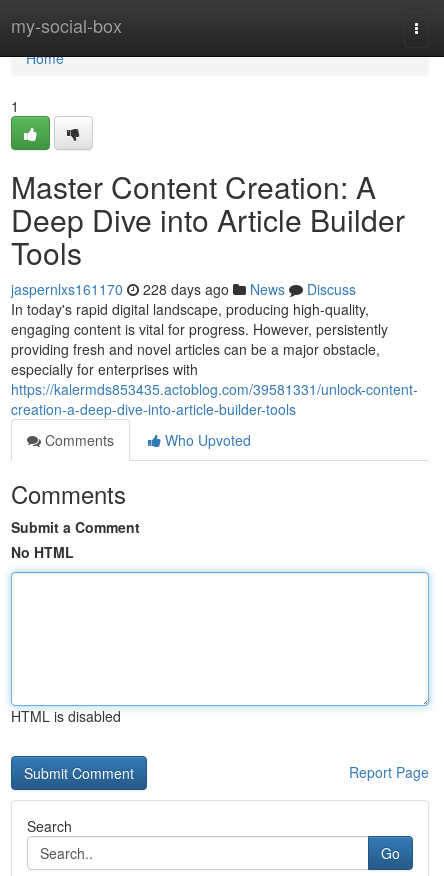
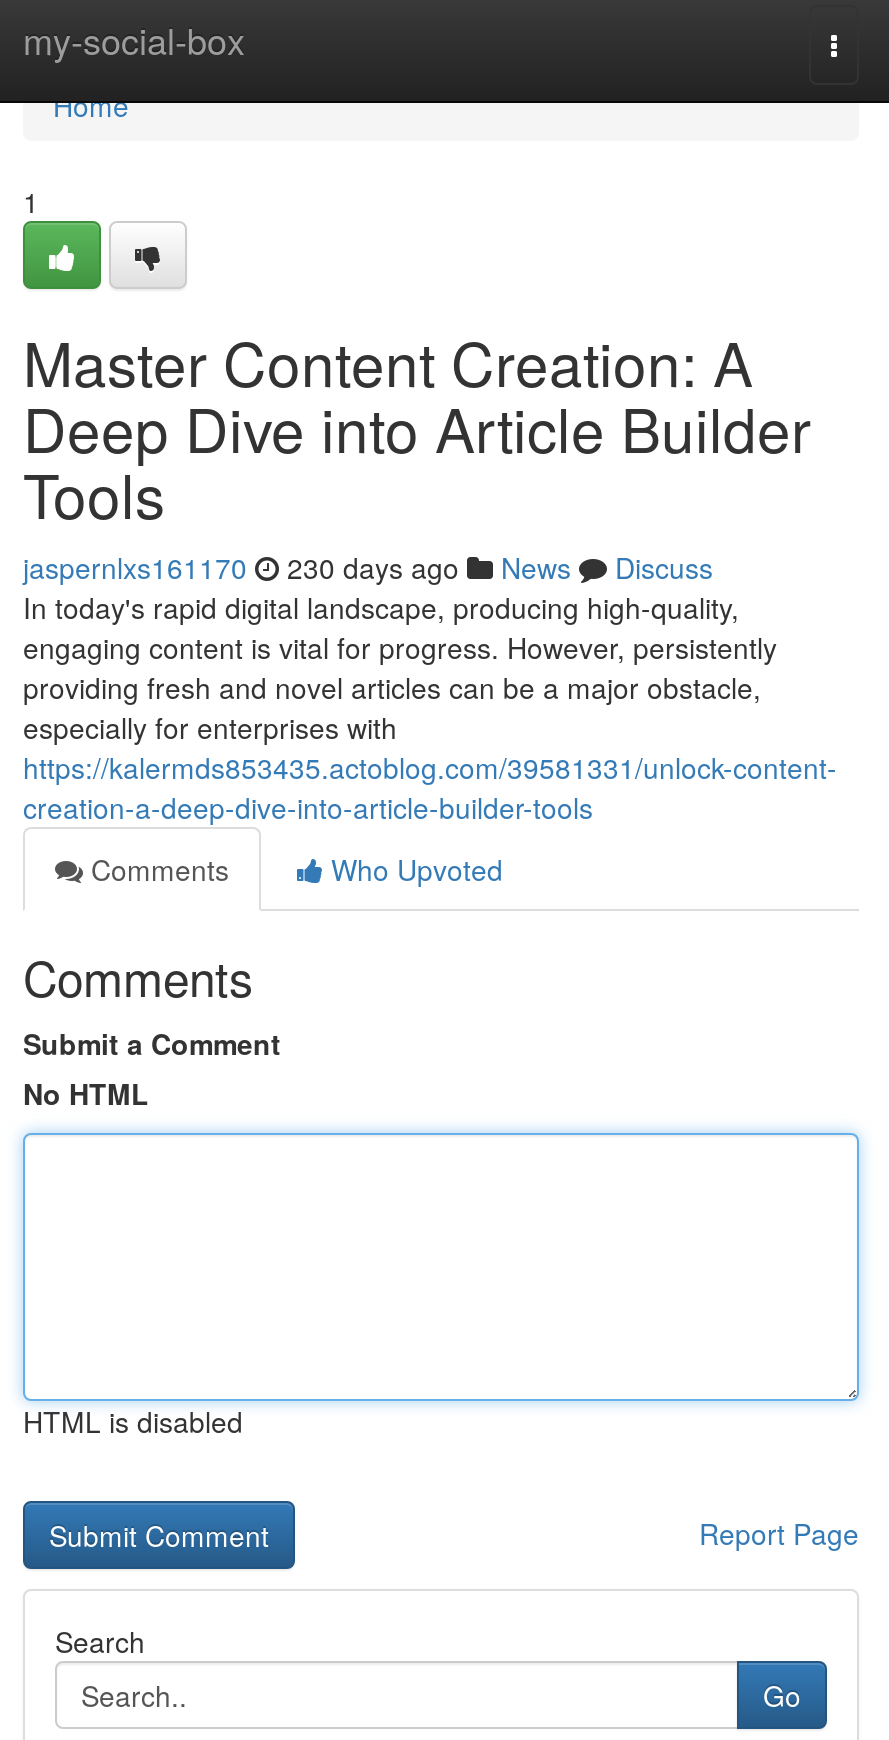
[11,279,356,299] jaspernlxs161170 228 days ago News Discuss -> [23,547,713,587] jaspernlxs161170 230 days ago News Discuss

